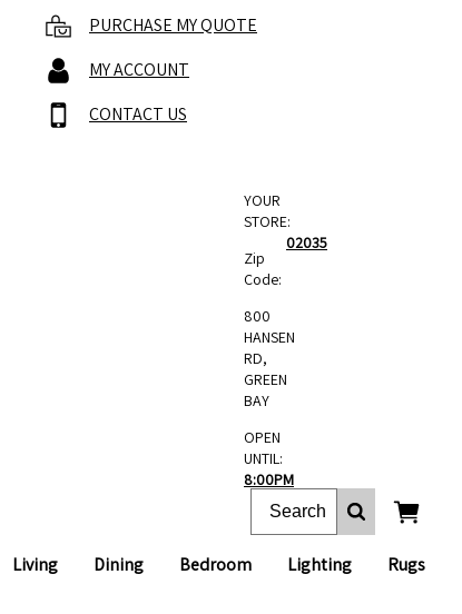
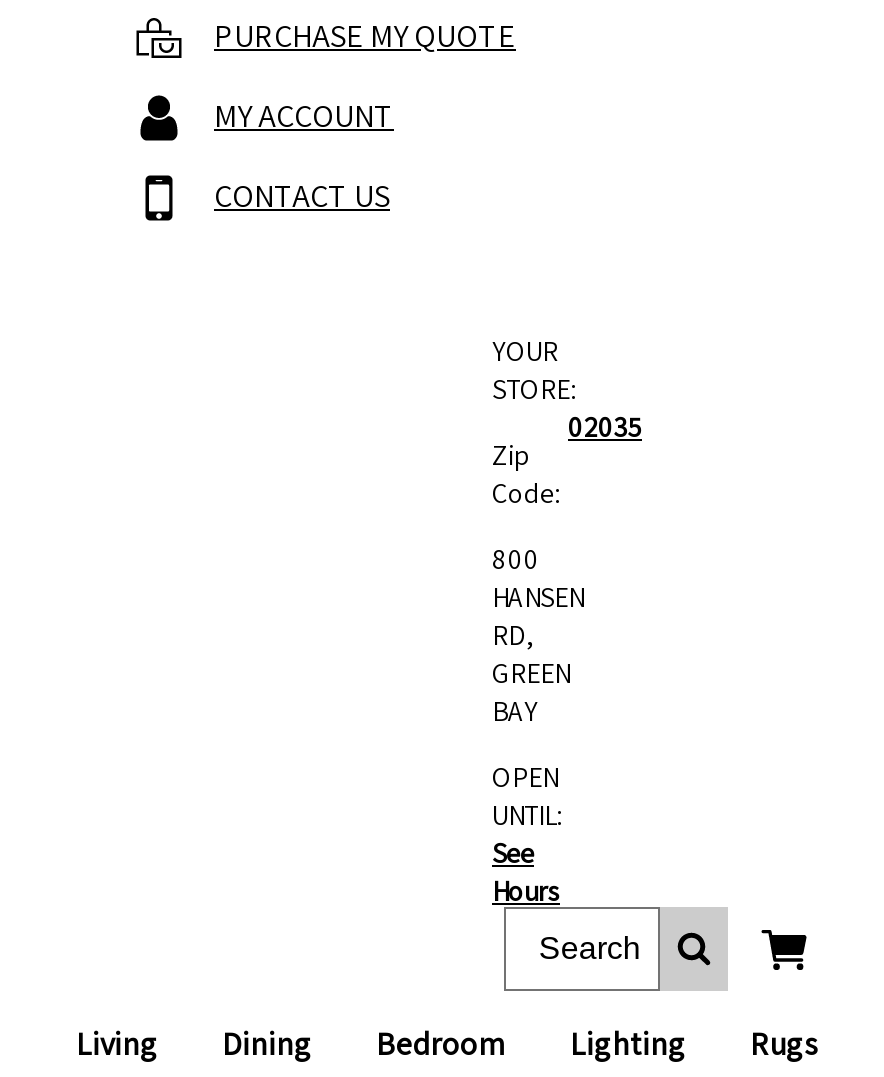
[244,469,294,489] 8:00PM -> [492,835,560,909] See | Hours

